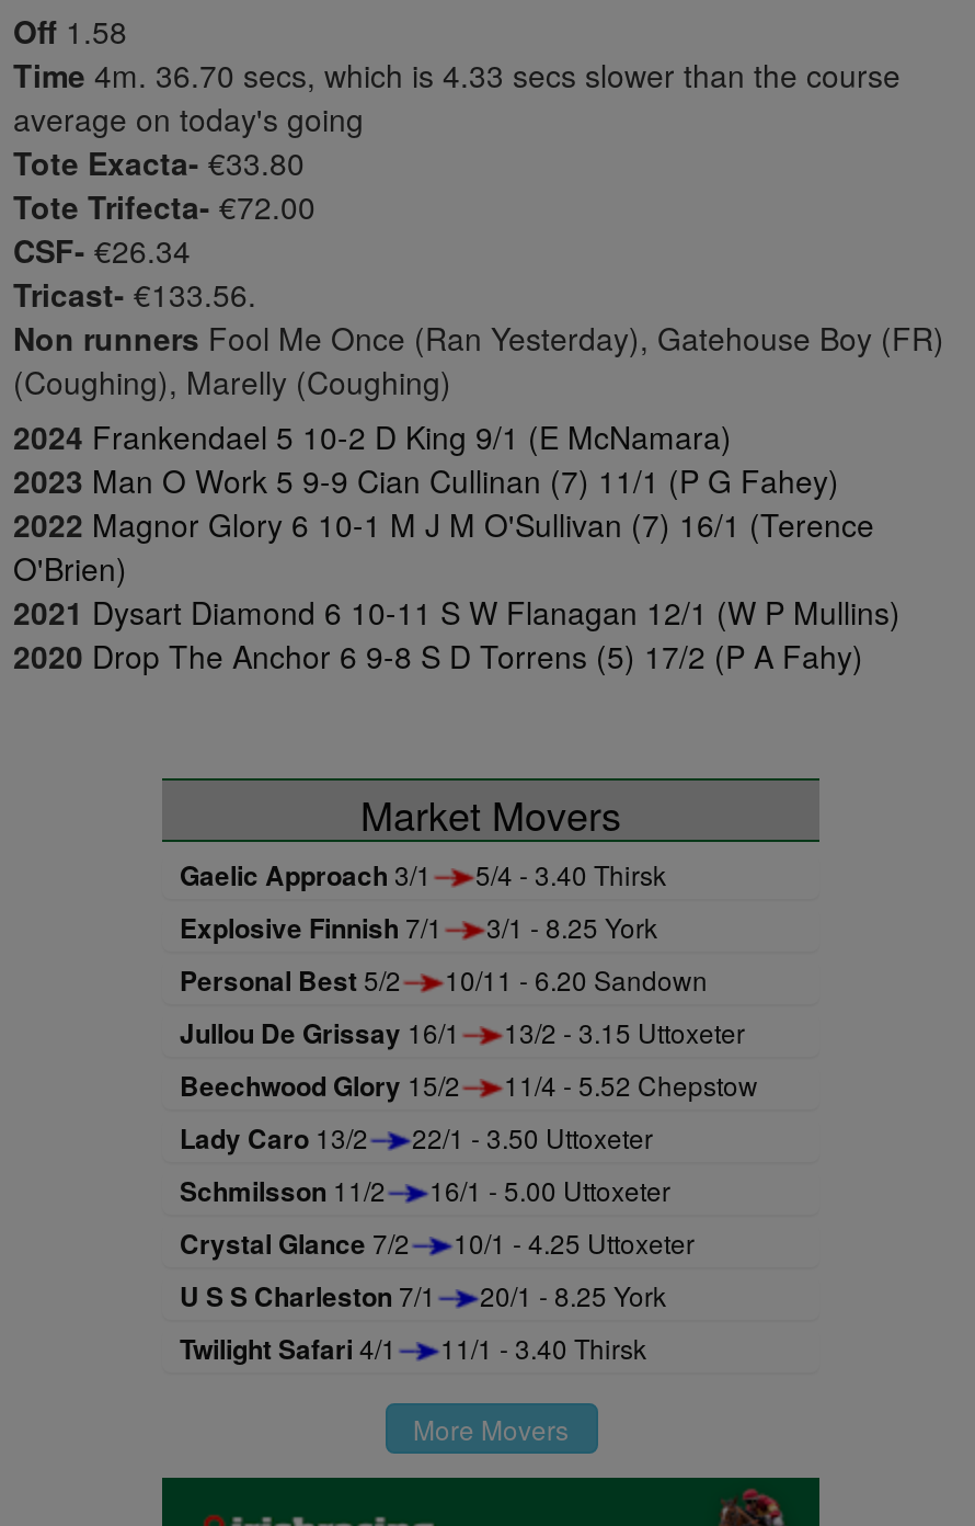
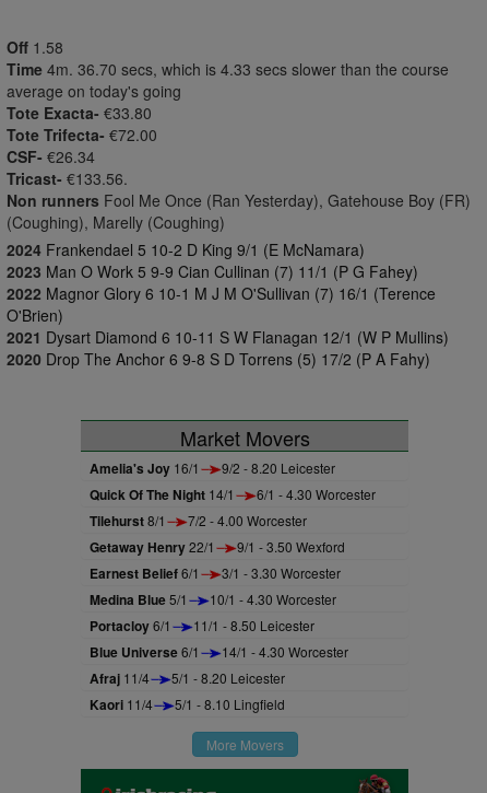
[180,855,758,1368] Gaelic Approach 3/1 | 5/4 - 3.40 Thirsk | Explosive Finnish 7/1 | 3/1 - 8.25 York | Personal Best 5/2 | 10/11 - 6.20 Sandown | Jullou De Grissay 16/1 | 13/2 - 3.15 Uttoxeter | Beechwood Glory 15/2 | 11/4 - 5.52 Chepstow | Lady Caro 13/2 | 22/1 - 3.50 Uttoxeter | Schmilsson 11/2 | 16/1 - 5.00 Uttoxeter | Crystal Glance 7/2 | 10/1 - 4.25 Uttoxeter | U S S Charleston 7/1 | 20/1 - 8.25 York | Twilight Safari 4/1 | 11/1 - 3.40 Thirsk -> [90,458,376,714] Amelia's Joy 16/1 | 9/2 - 8.20 Leicester | Quick Of The Night 14/1 | 6/1 - 4.30 Worcester | Tilehurst 8/1 | 7/2 - 4.00 Worcester | Getaway Henry 22/1 | 9/1 - 3.50 Wexford | Earnest Belief 6/1 | 3/1 - 3.30 Worcester | Medina Blue 5/1 | 10/1 - 4.30 Worcester | Portacloy 6/1 | 11/1 - 8.50 Leicester | Blue Universe 6/1 | 14/1 - 4.30 Worcester | Afraj 11/4 | 5/1 - 8.20 Leicester | Kaori 11/4 | 5/1 - 8.10 Lingfield

